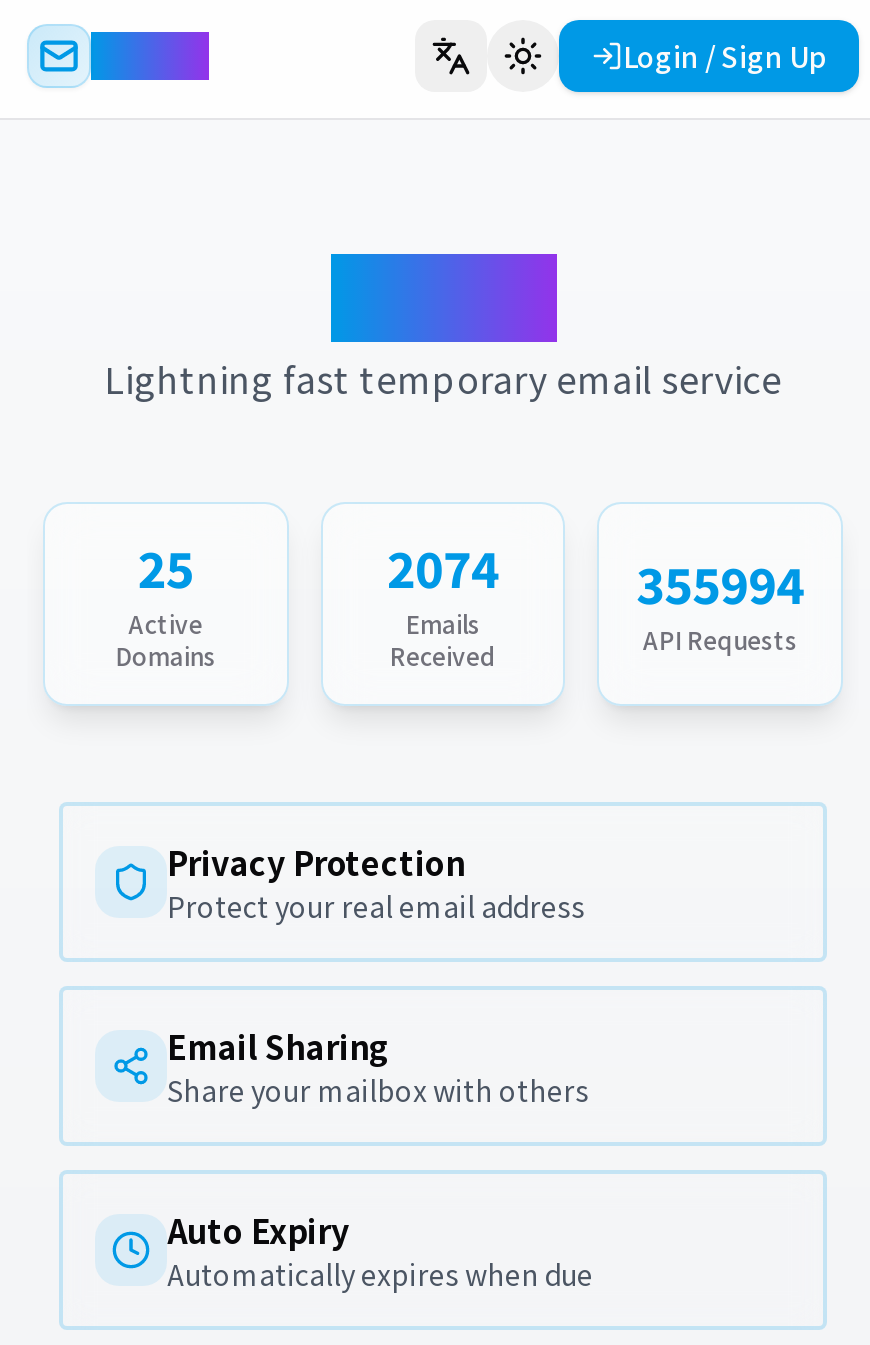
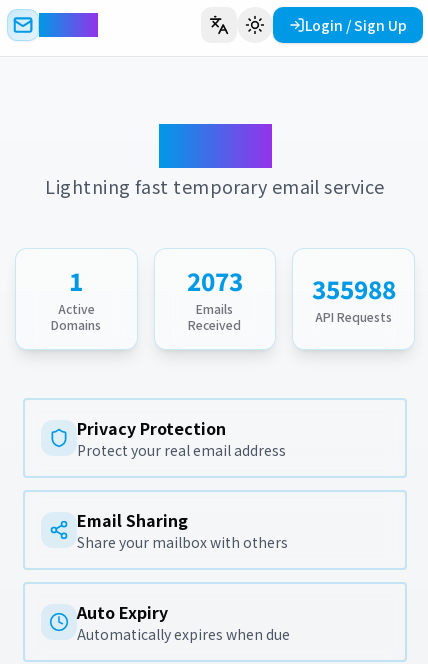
[138,532,194,602] 25 -> [69,263,83,298] 1
[387,532,499,602] 2074 -> [187,263,243,298] 2073
[636,548,804,618] 355994 -> [312,271,396,306] 355988

